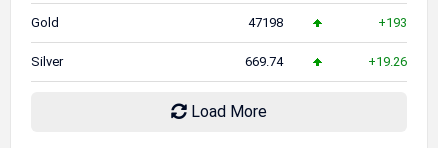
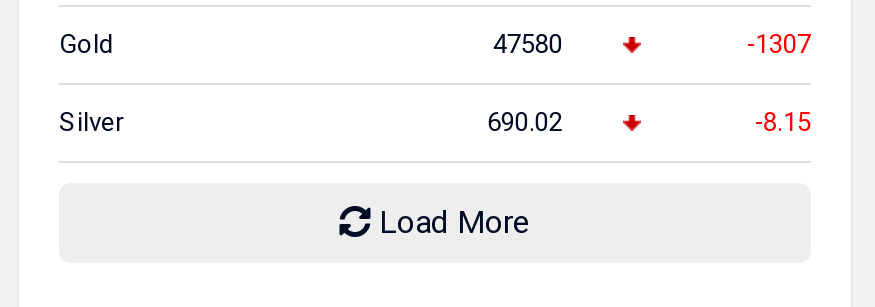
[248,15,283,30] 47198 -> [493,29,563,59] 47580
[378,15,407,30] +193 -> [747,29,811,59] -1307
[245,54,283,69] 669.74 -> [487,107,563,137] 690.02
[368,54,407,69] +19.26 -> [755,107,811,137] -8.15

